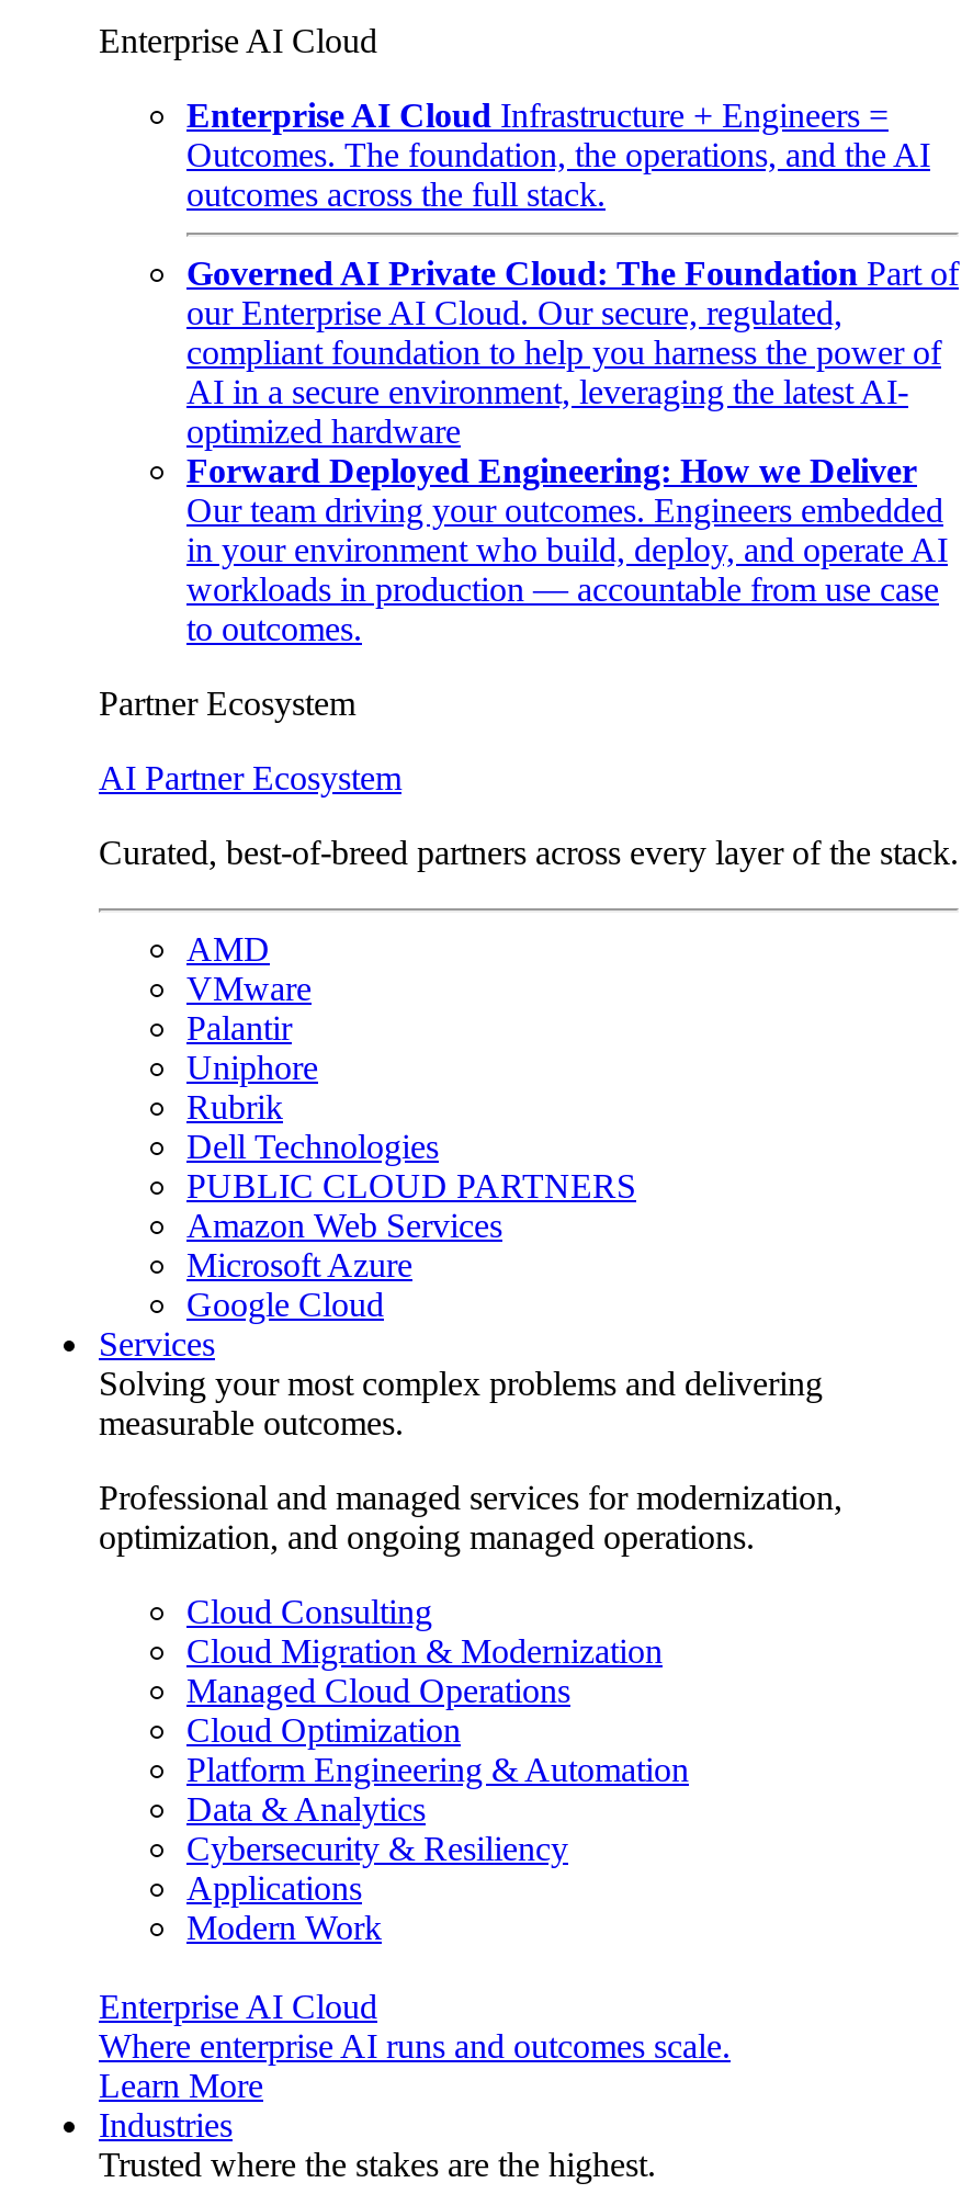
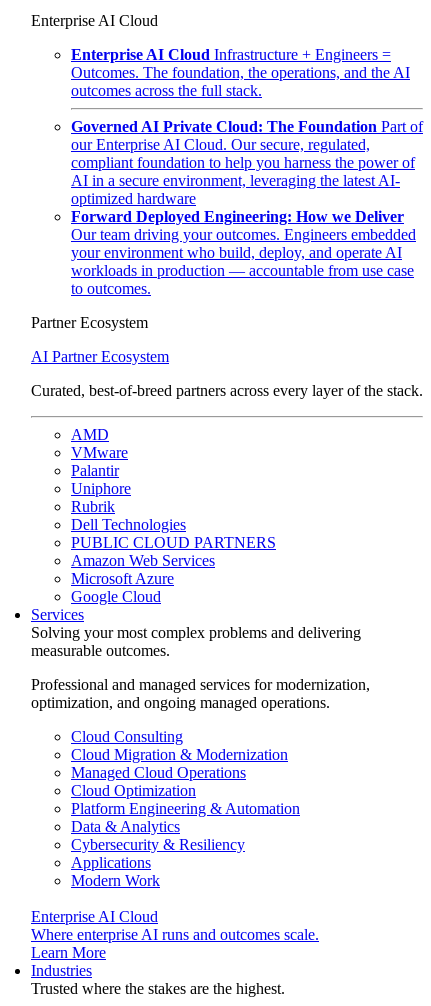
[186,531,948,569] in your environment who build, deploy, and operate AI -> [71,244,402,261] your environment who build, deploy, and operate AI

